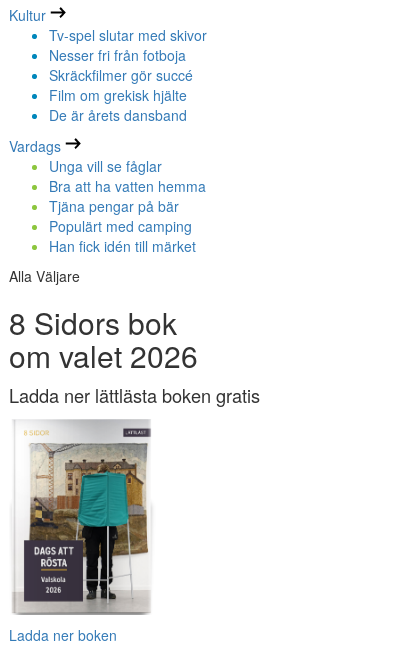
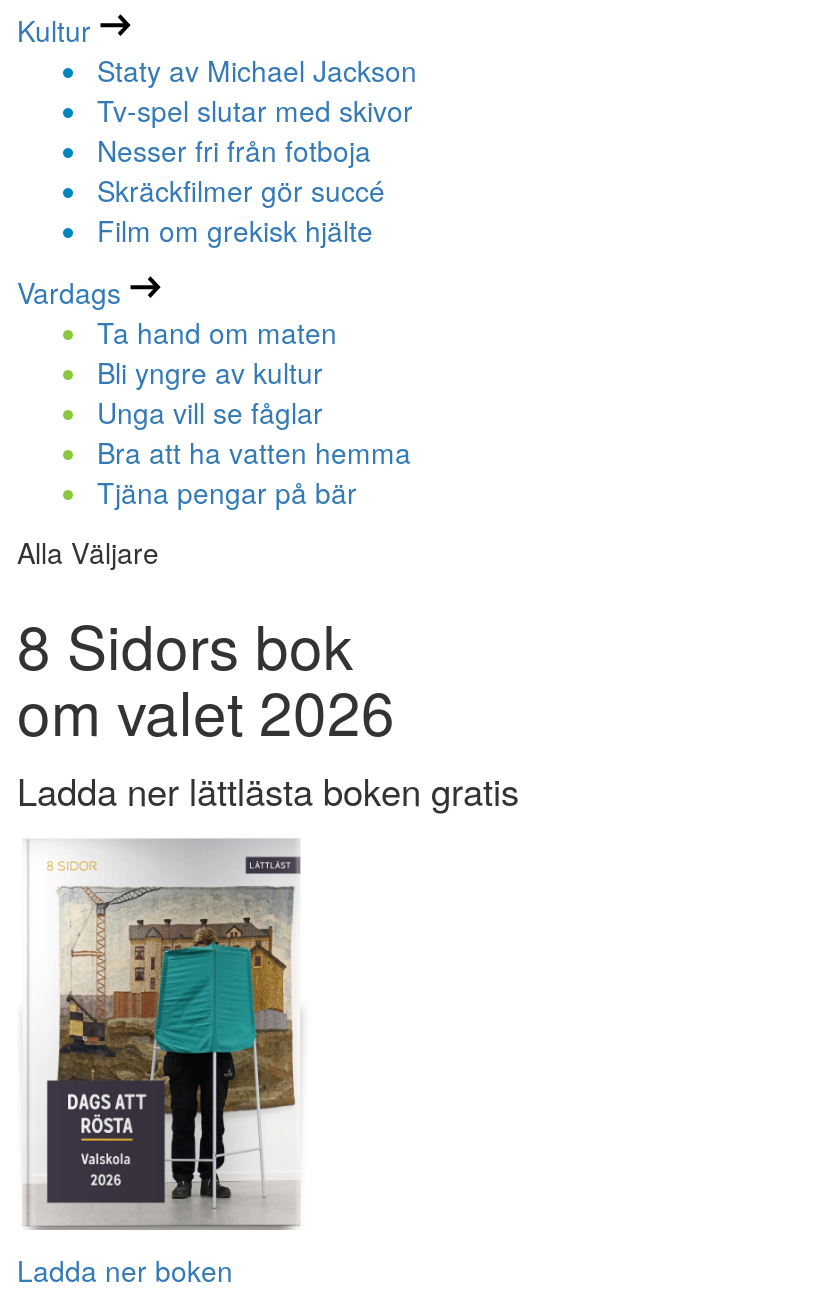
none -> [97,50,417,90] Staty av Michael Jackson
moved [49,25,207,105] -> [97,90,413,250]: Tv-spel slutar med skivor | Nesser fri från fotboja | Skräckfilmer gör succé | Film om grekisk hjälte
[49,105,187,125] De är årets dansband -> none
none -> [97,312,337,392] Ta hand om maten | Bli yngre av kultur
moved [49,156,206,216] -> [97,392,411,512]: Unga vill se fåglar | Bra att ha vatten hemma | Tjäna pengar på bär
[49,216,196,256] Populärt med camping | Han fick idén till märket -> none

